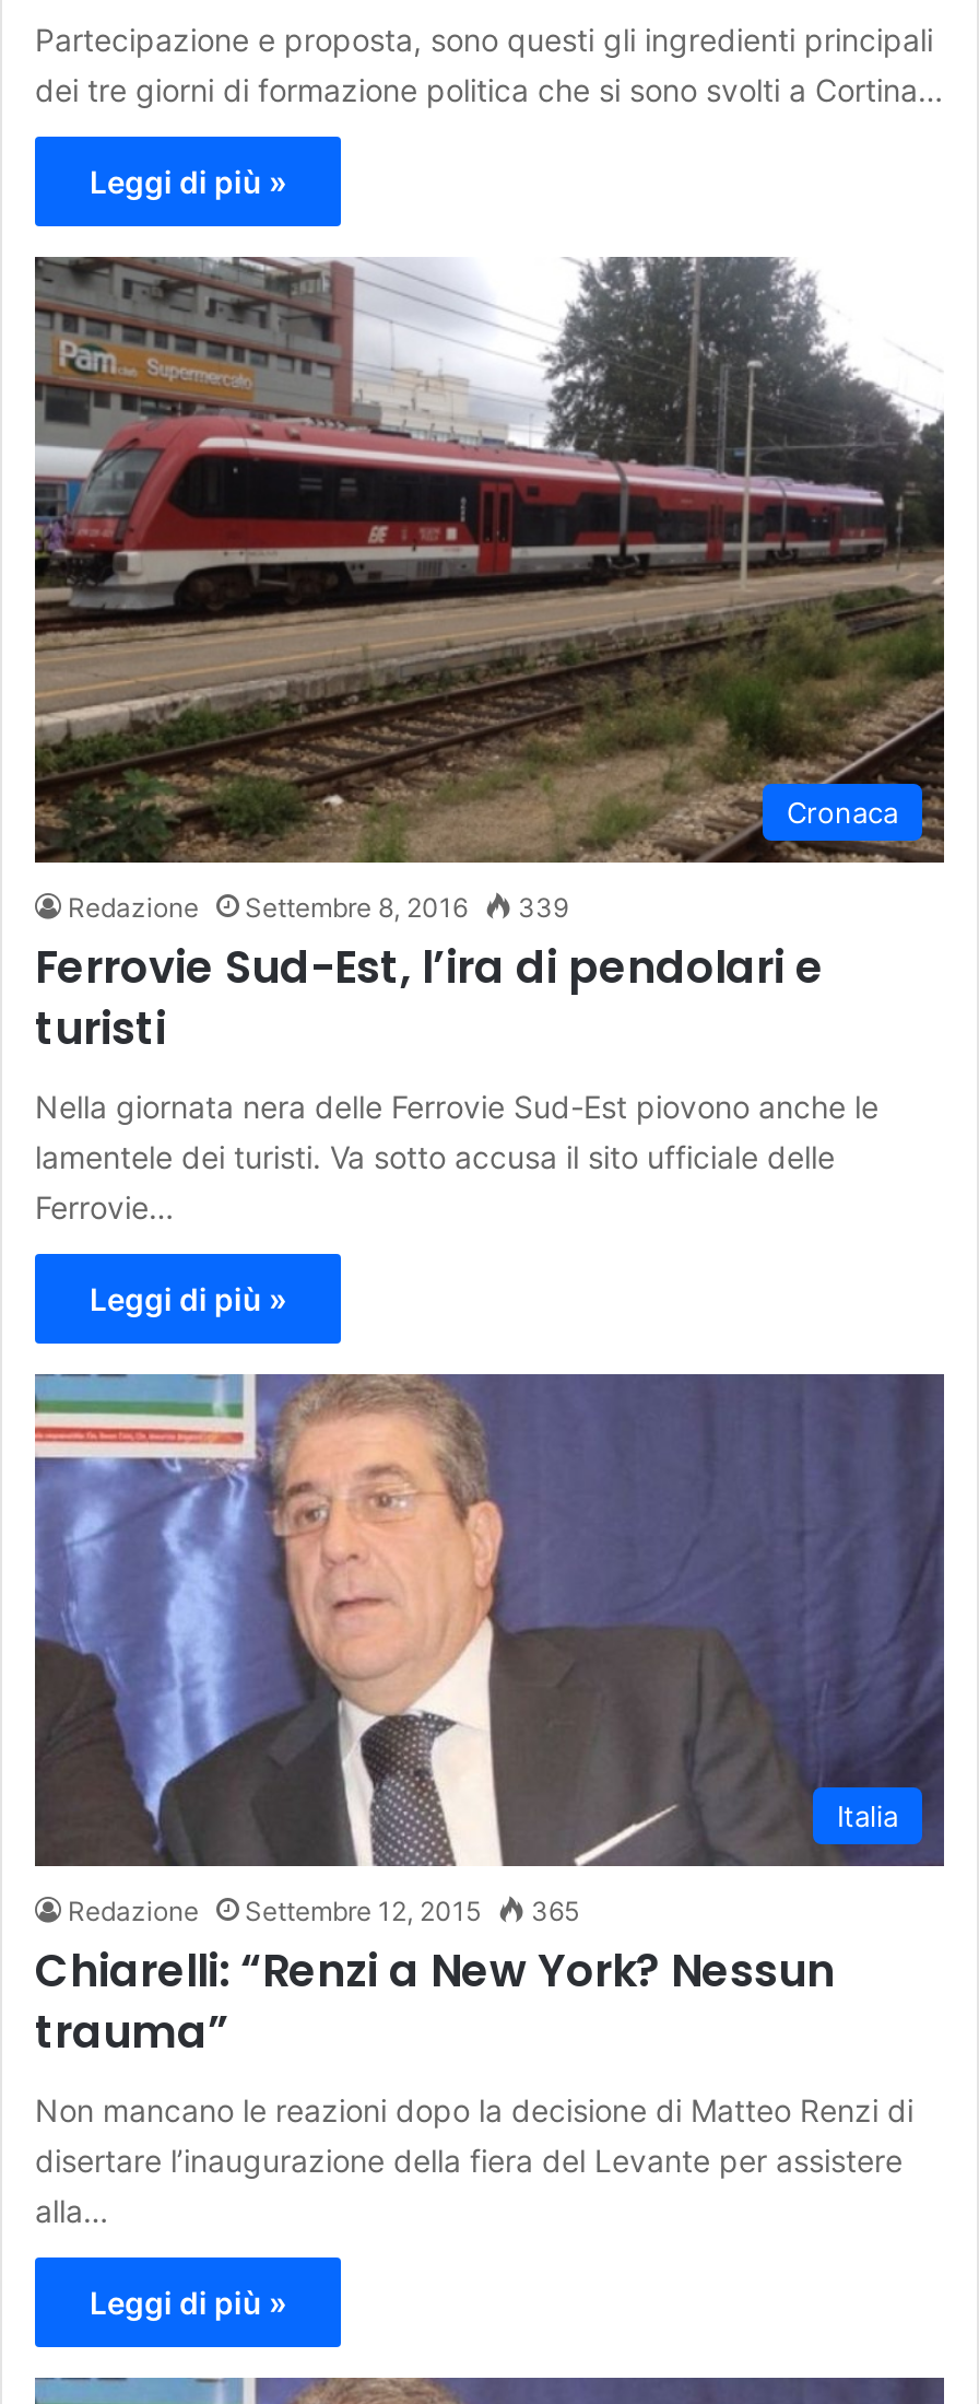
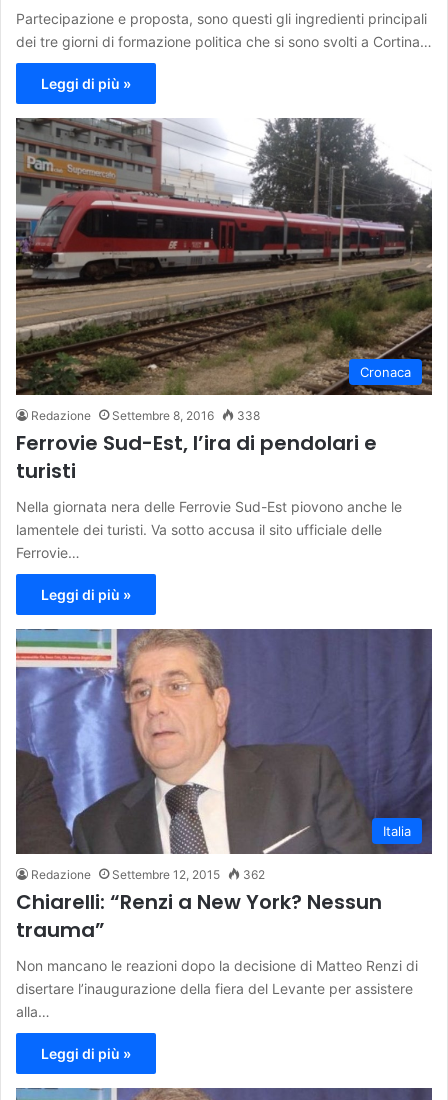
[68,892,568,925] Redazione Settembre 8, 2016 339 -> [31,408,260,423] Redazione Settembre 8, 2016 338
[68,1894,579,1927] Redazione Settembre 12, 2015 365 -> [31,867,265,882] Redazione Settembre 12, 2015 362

